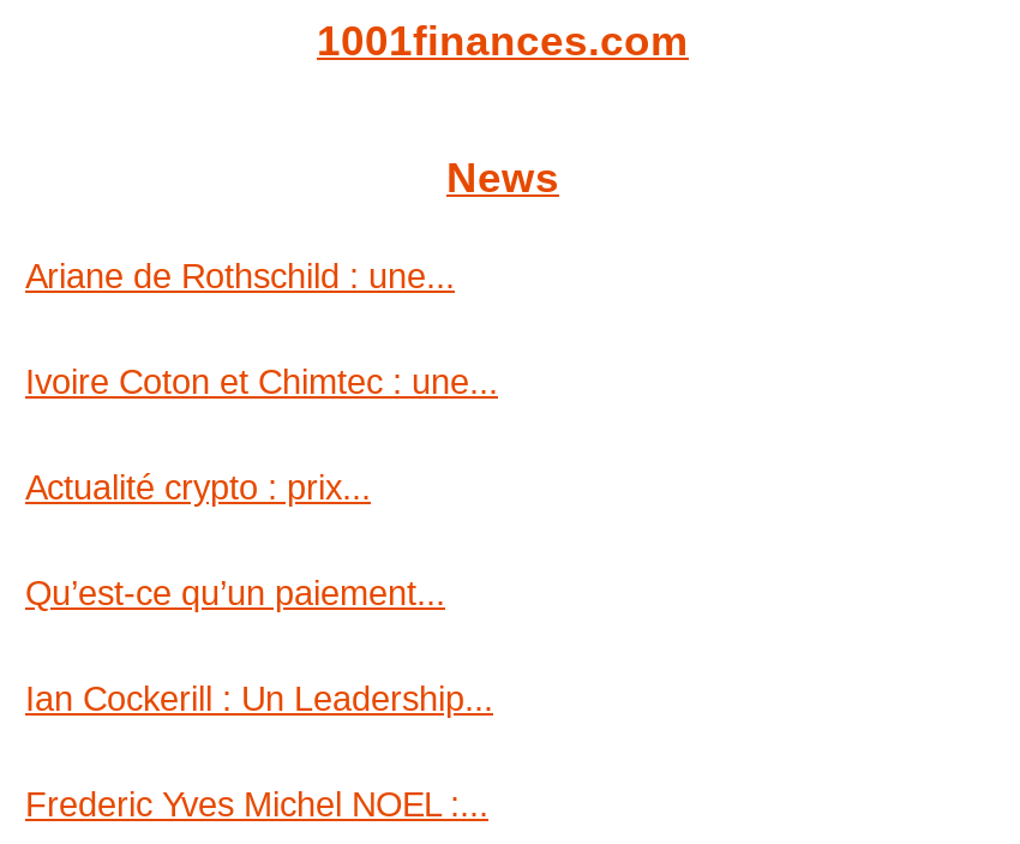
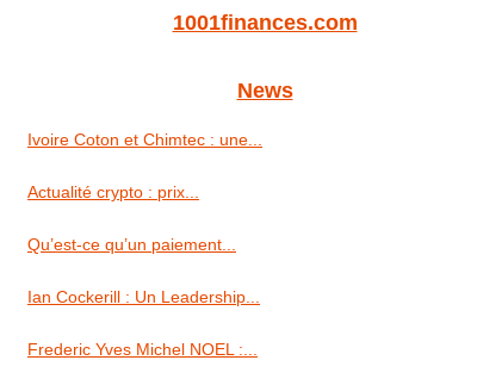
[25,258,455,296] Ariane de Rothschild : une... -> none

